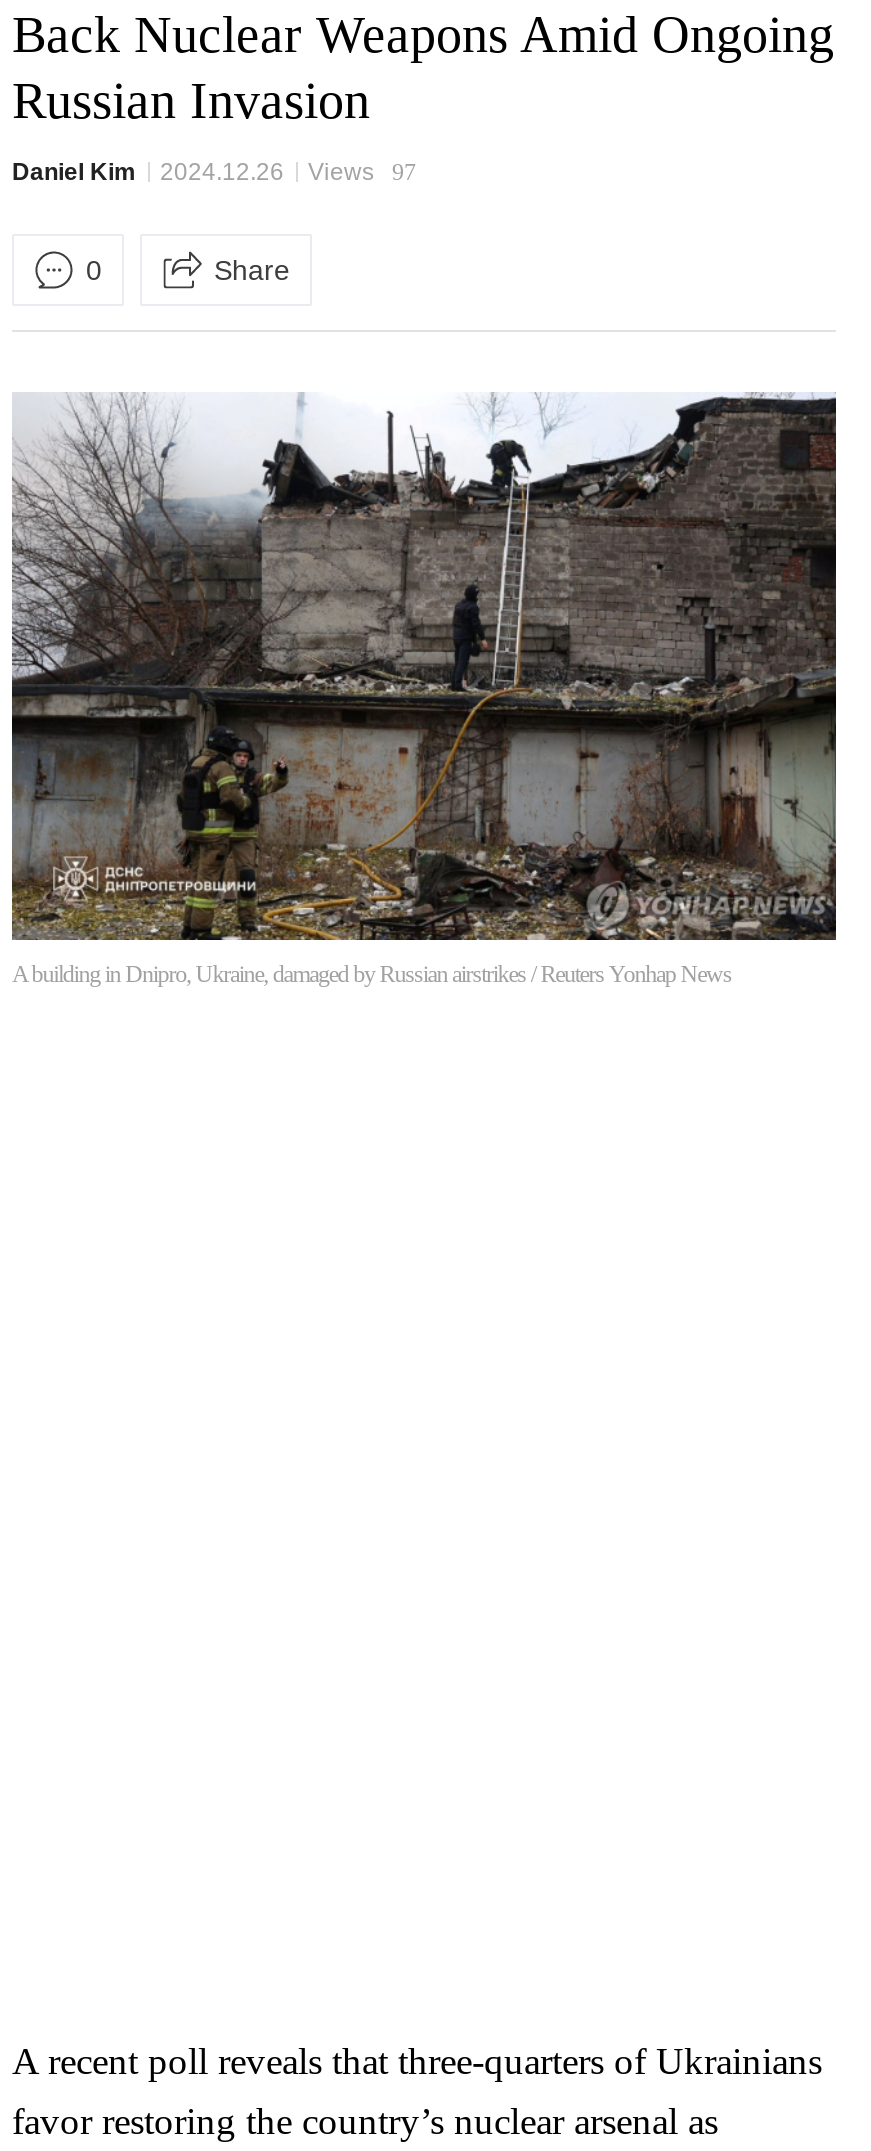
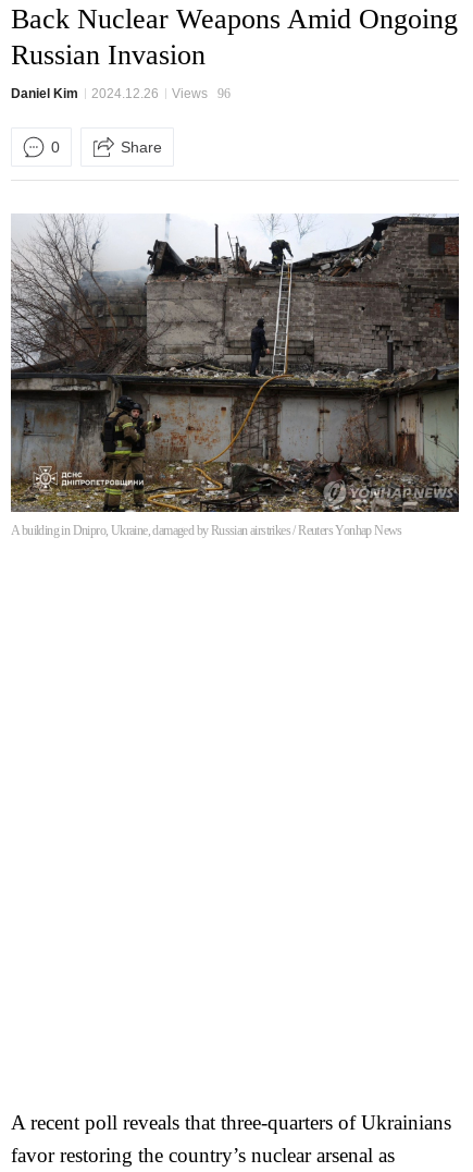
[12,158,416,186] Daniel Kim 2024.12.26 Views 97 -> [11,86,231,101] Daniel Kim 2024.12.26 Views 96

